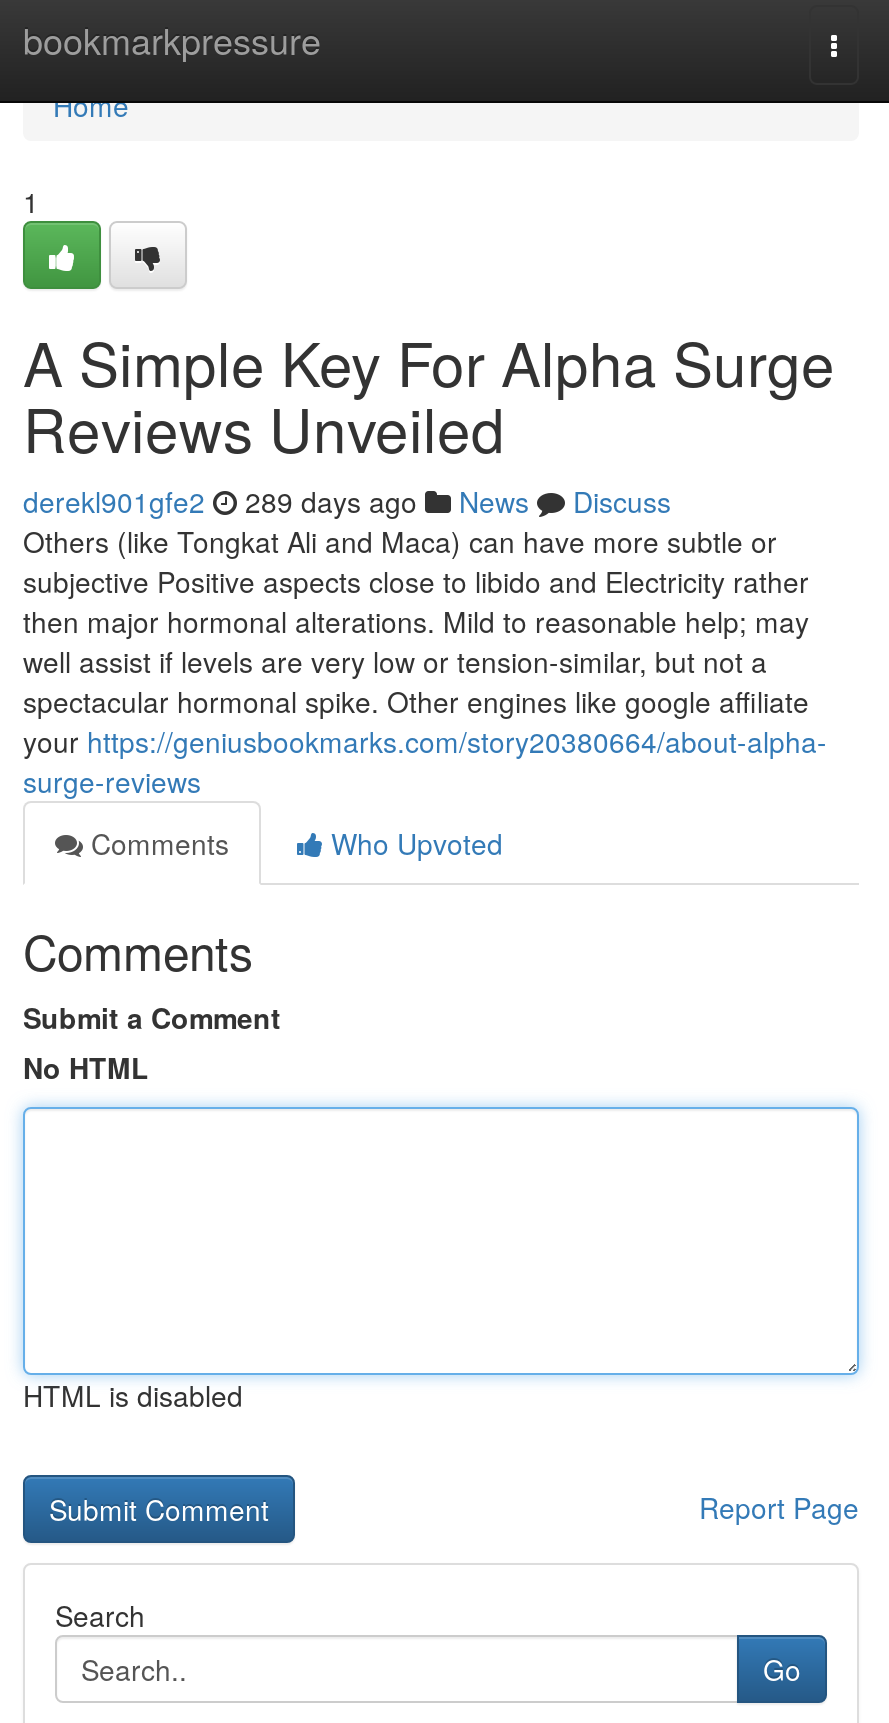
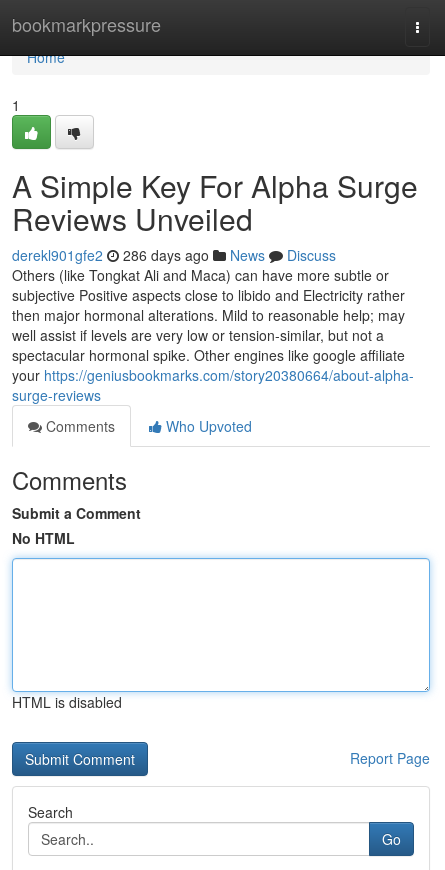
[23,481,671,521] derekl901gfe2 289 days ago News Discuss -> [12,245,336,265] derekl901gfe2 286 days ago News Discuss

